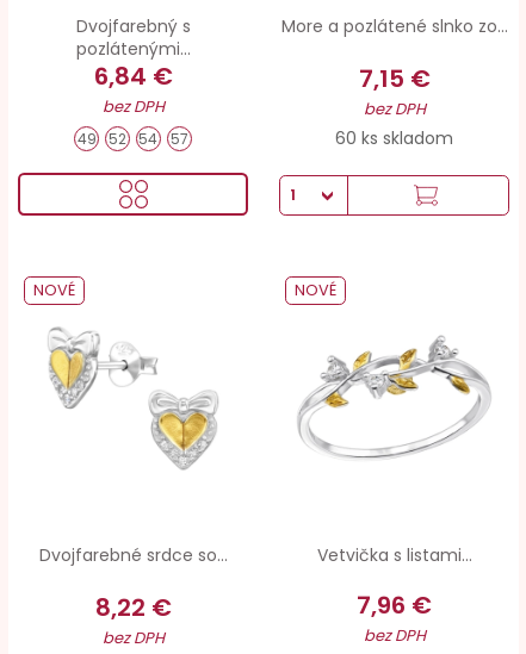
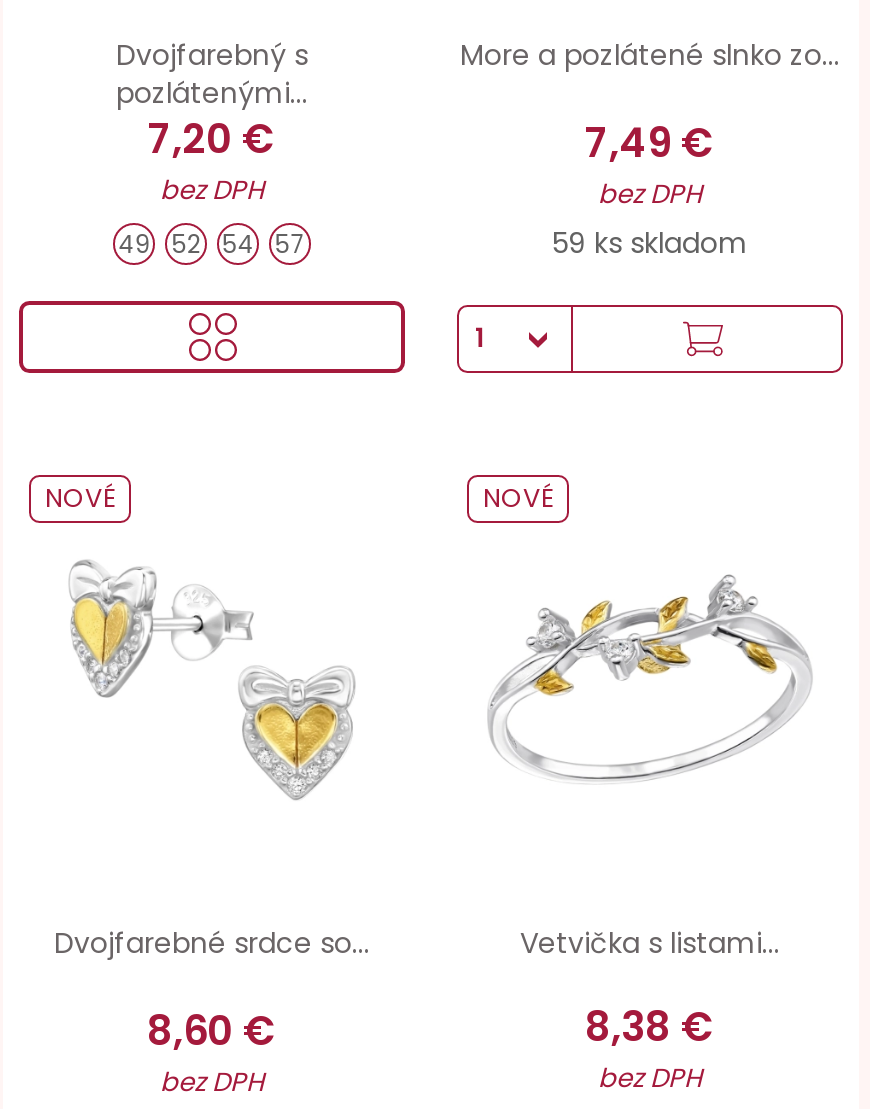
[94,60,172,93] 6,84 € -> [148,111,276,167] 7,20 €
[358,62,430,96] 7,15 € -> [585,115,715,171] 7,49 €
[335,127,453,150] 60 ks skladom -> [552,223,748,263] 59 ks skladom
[95,591,171,625] 8,22 € -> [147,1004,277,1060] 8,60 €
[357,589,432,622] 7,96 € -> [585,1000,715,1056] 8,38 €

